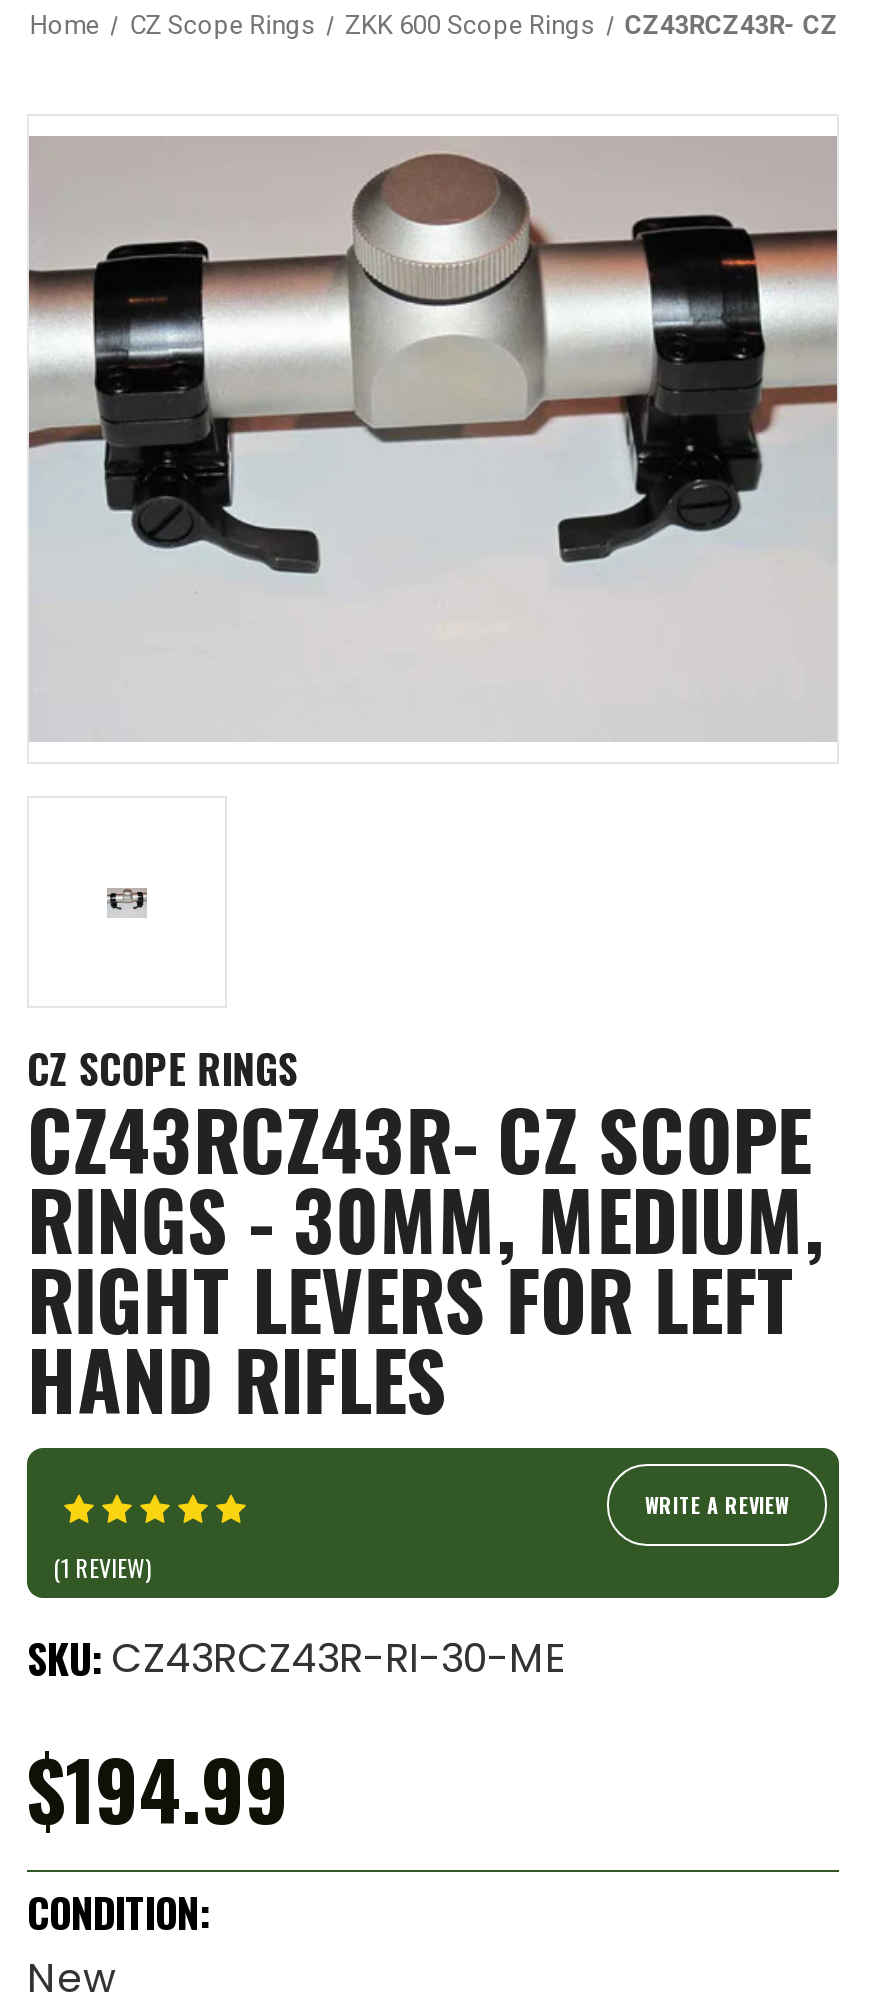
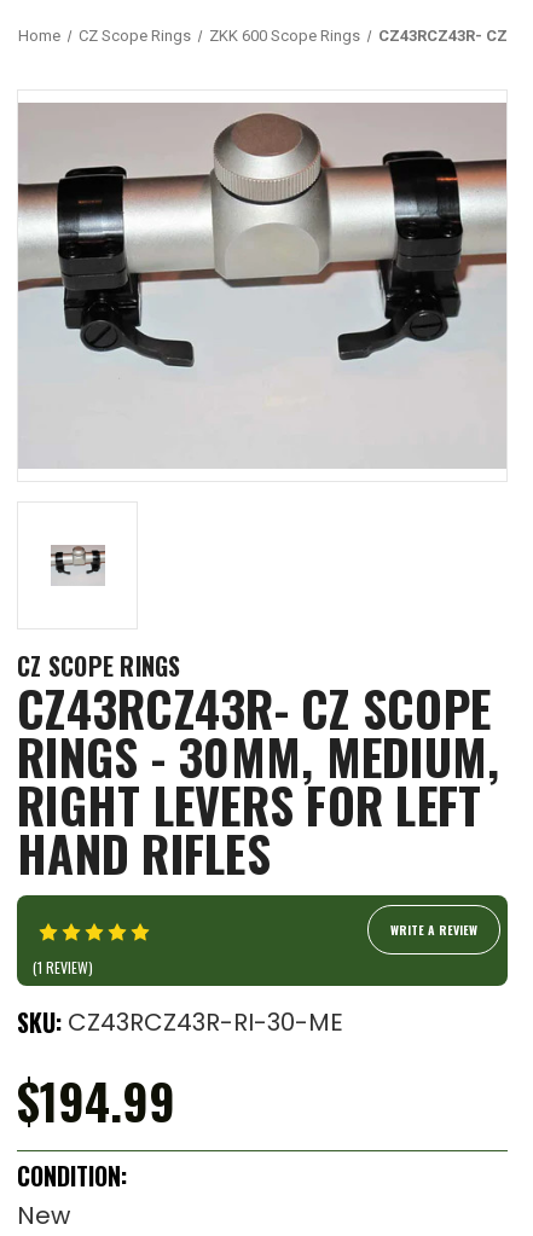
[83,870,173,934] [image] -> [50,545,106,586] [image]

